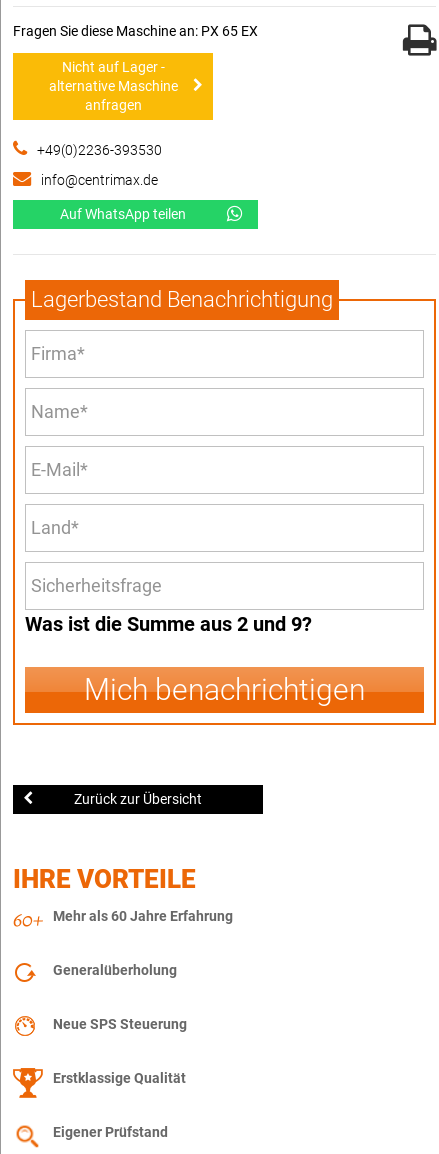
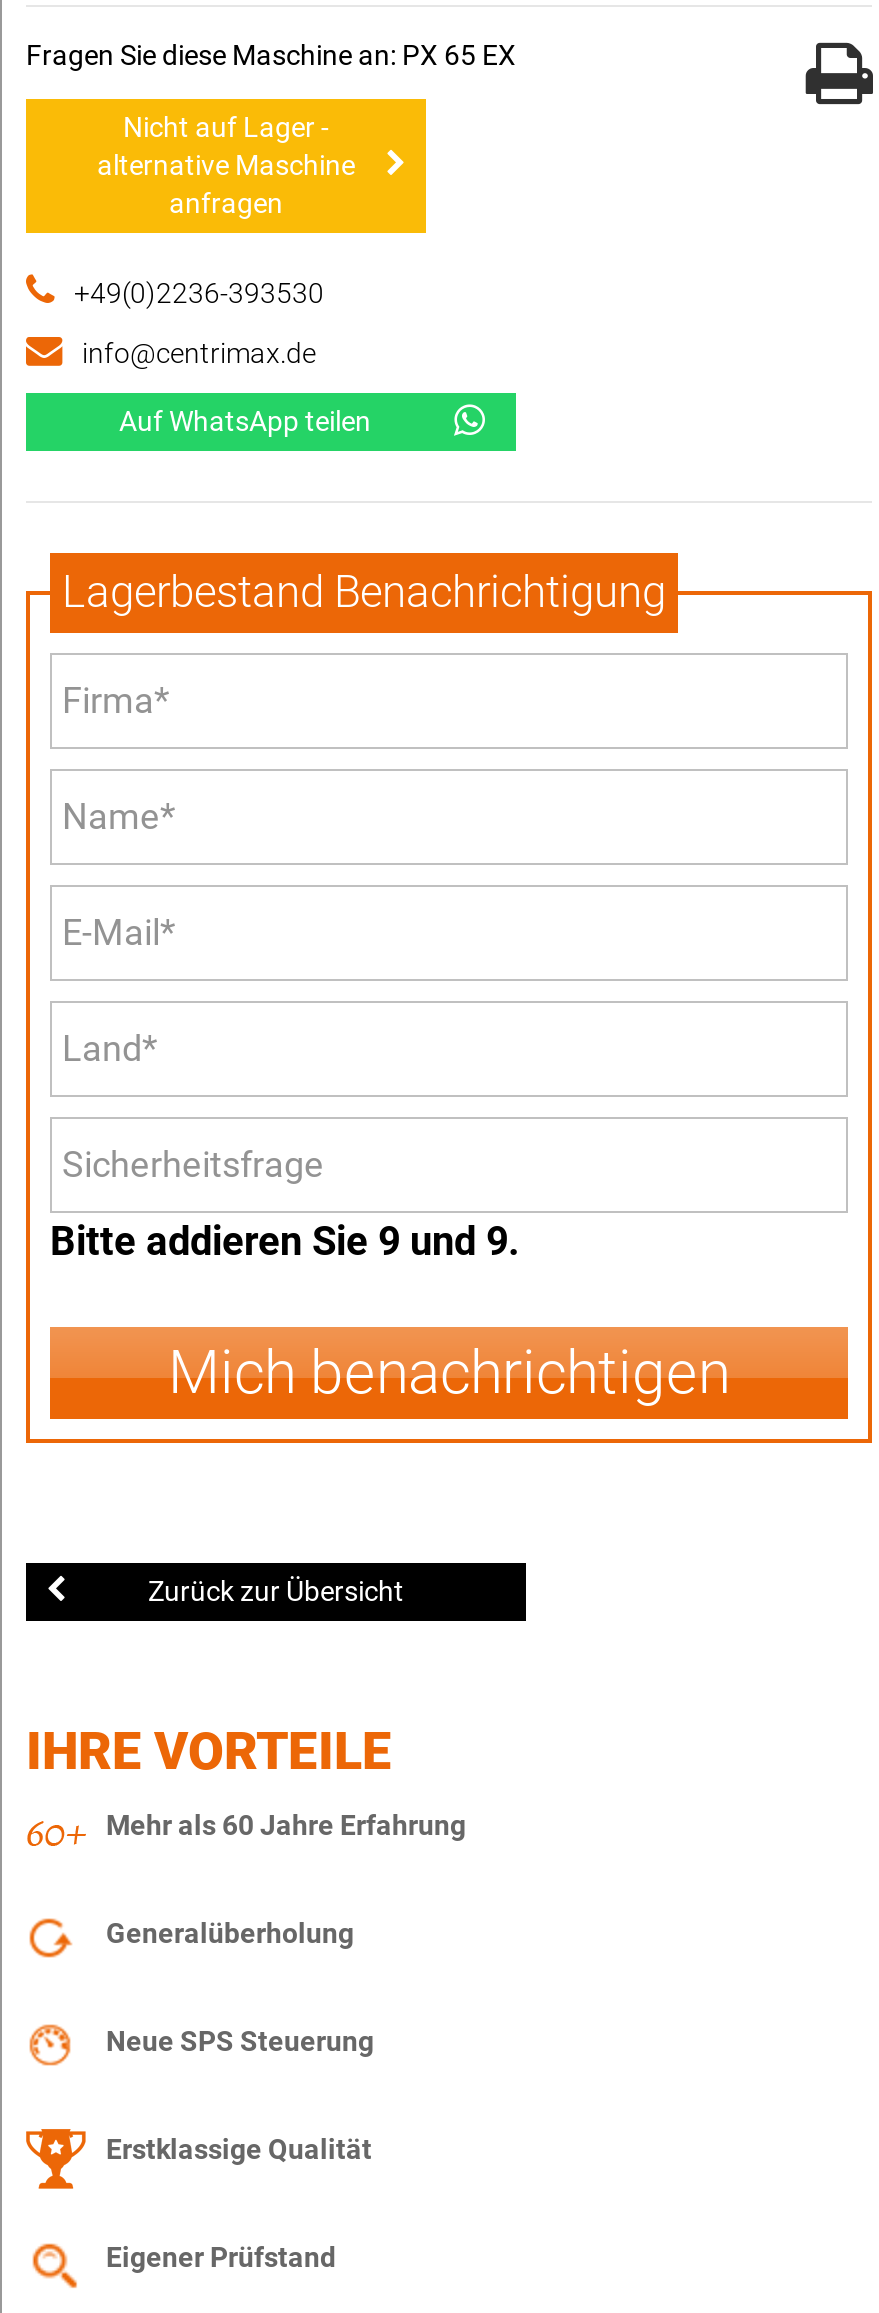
[25,612,312,636] Was ist die Summe aus 2 und 9? -> [50,1217,520,1265] Bitte addieren Sie 9 und 9.

